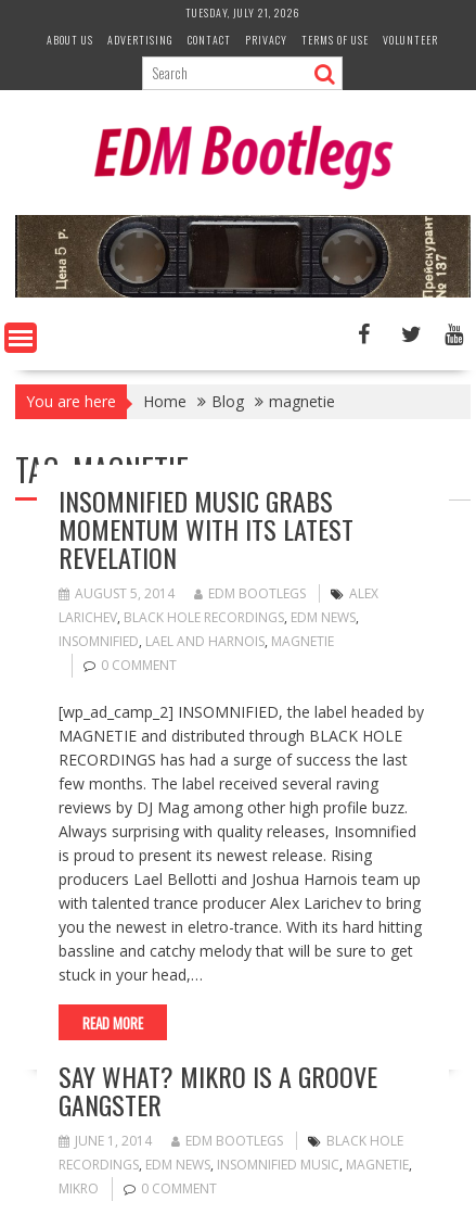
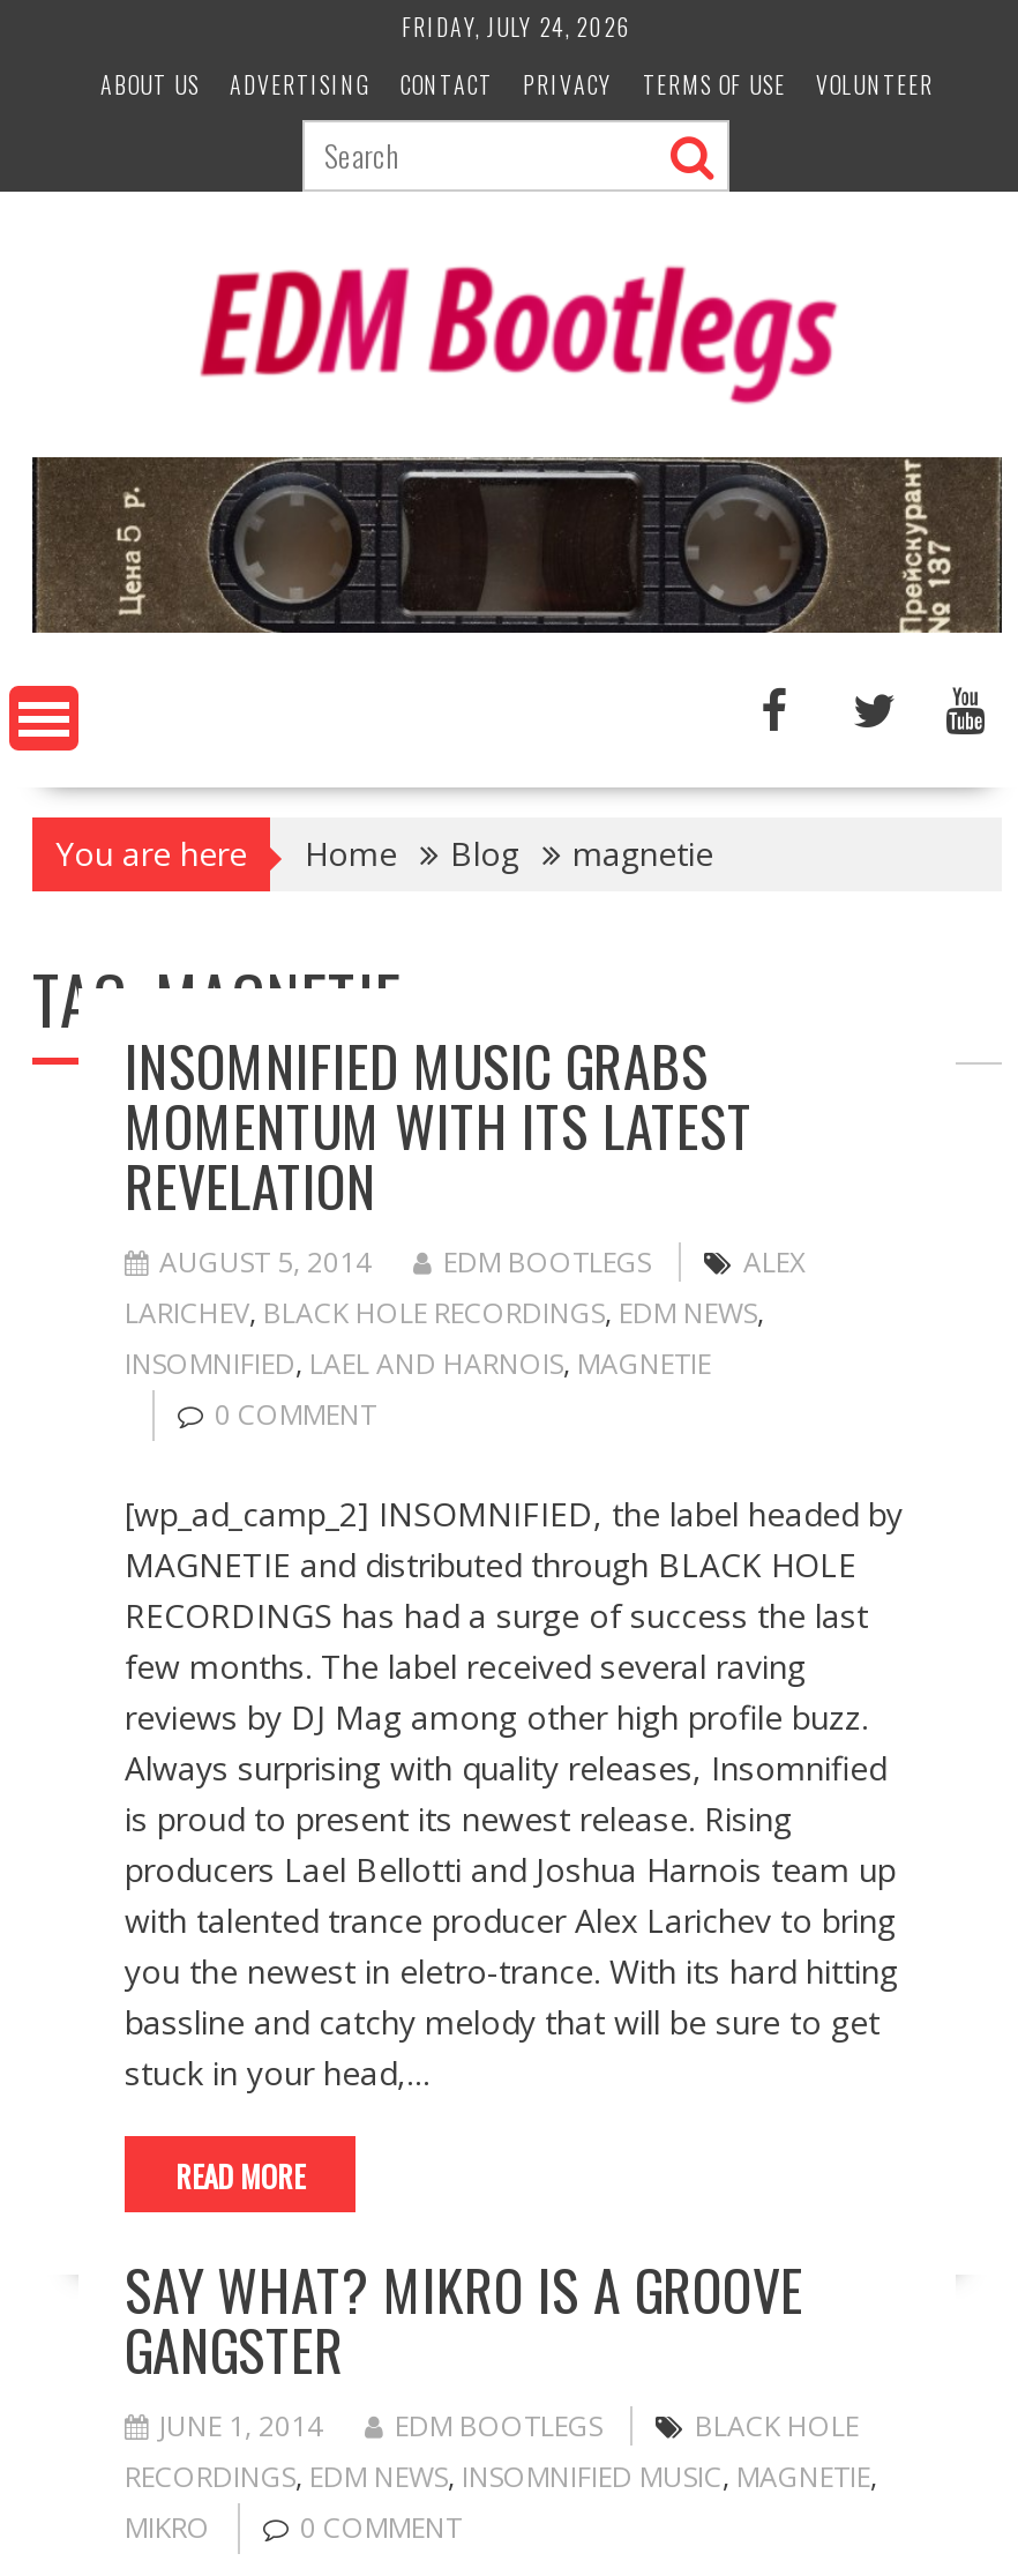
[185,4,300,21] TUESDAY, JULY 21, 2026 -> [402,9,632,44] FRIDAY, JULY 24, 2026

